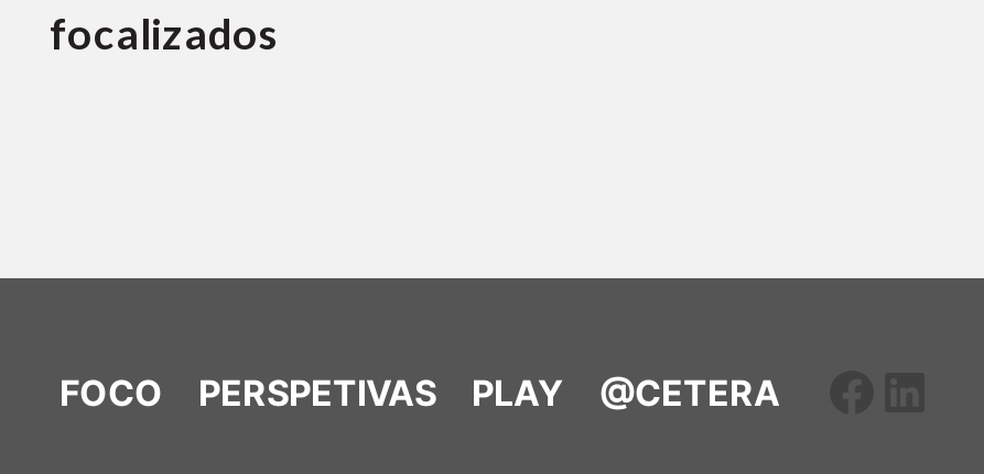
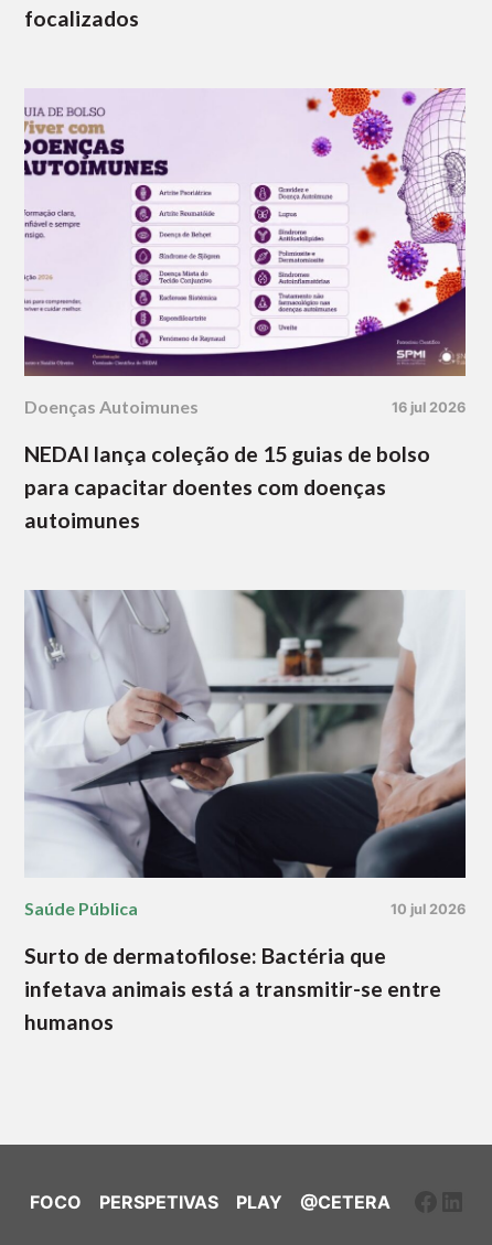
none -> [23,87,467,533] [image] | Doenças Autoimunes | 16 jul 2026 | NEDAI lança coleção de 15 guias de bolso | para capacitar doentes com doenças | autoimunes
none -> [24,589,467,1035] [image] | Saúde Pública | 10 jul 2026 | Surto de dermatofilose: Bactéria que | infetava animais está a transmitir-se entre | humanos

